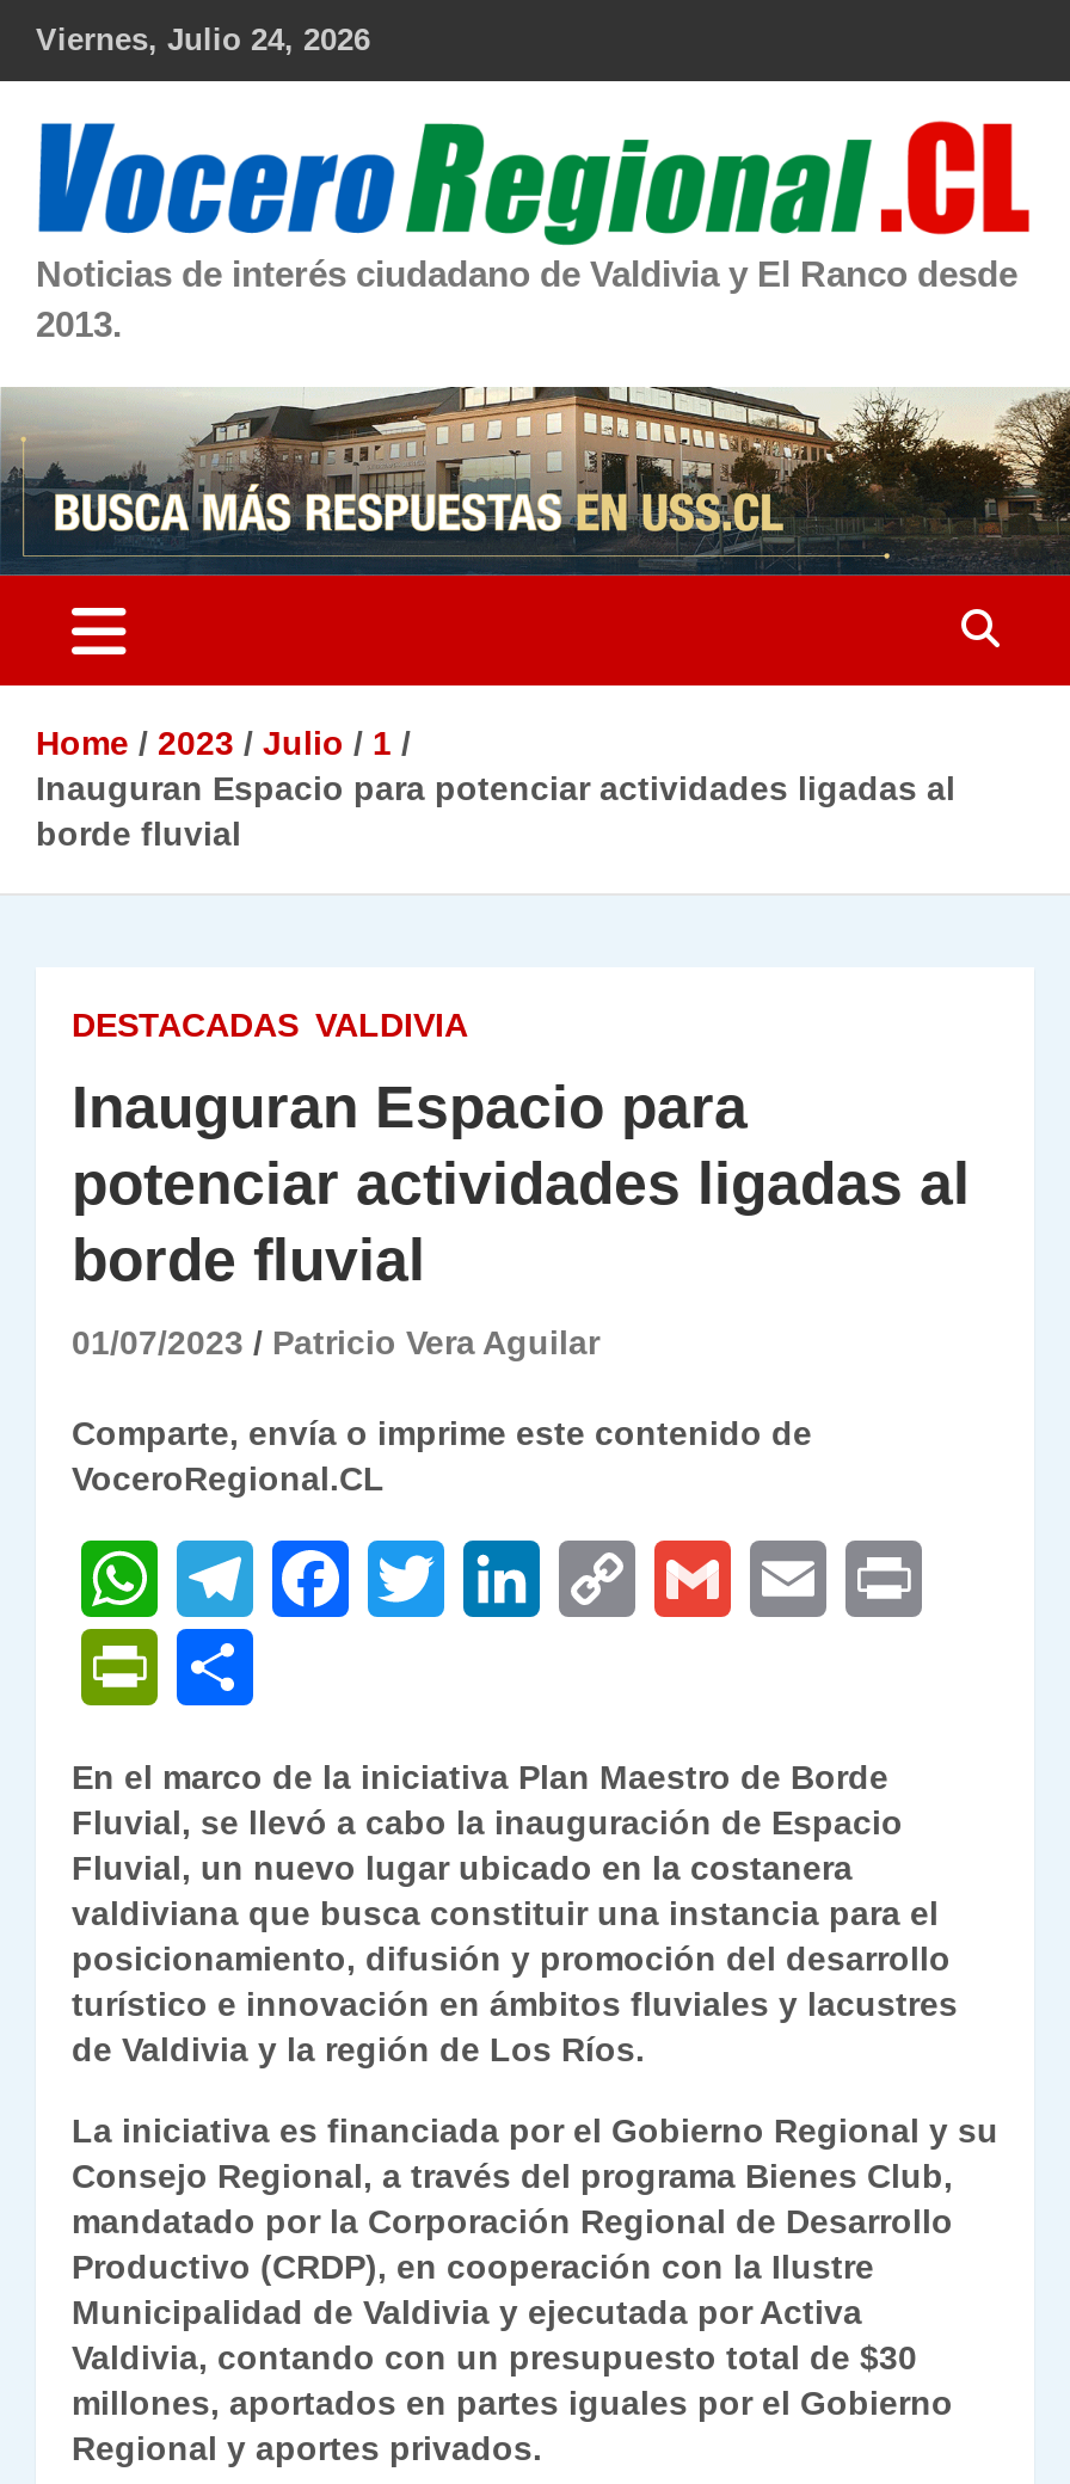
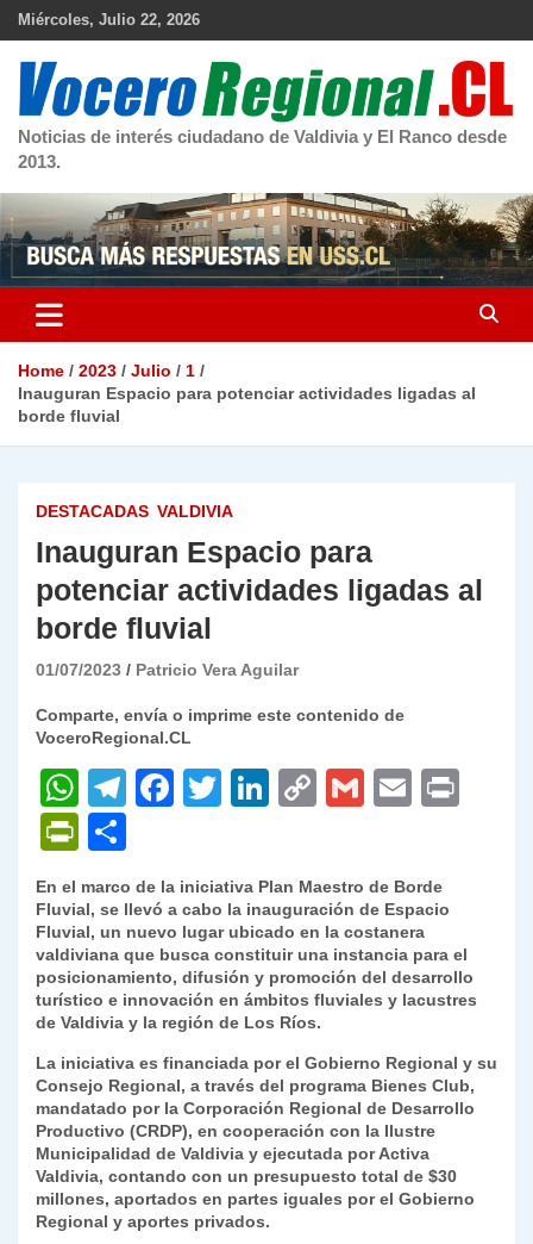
[36,21,370,57] Viernes, Julio 24, 2026 -> [18,11,200,29] Miércoles, Julio 22, 2026

